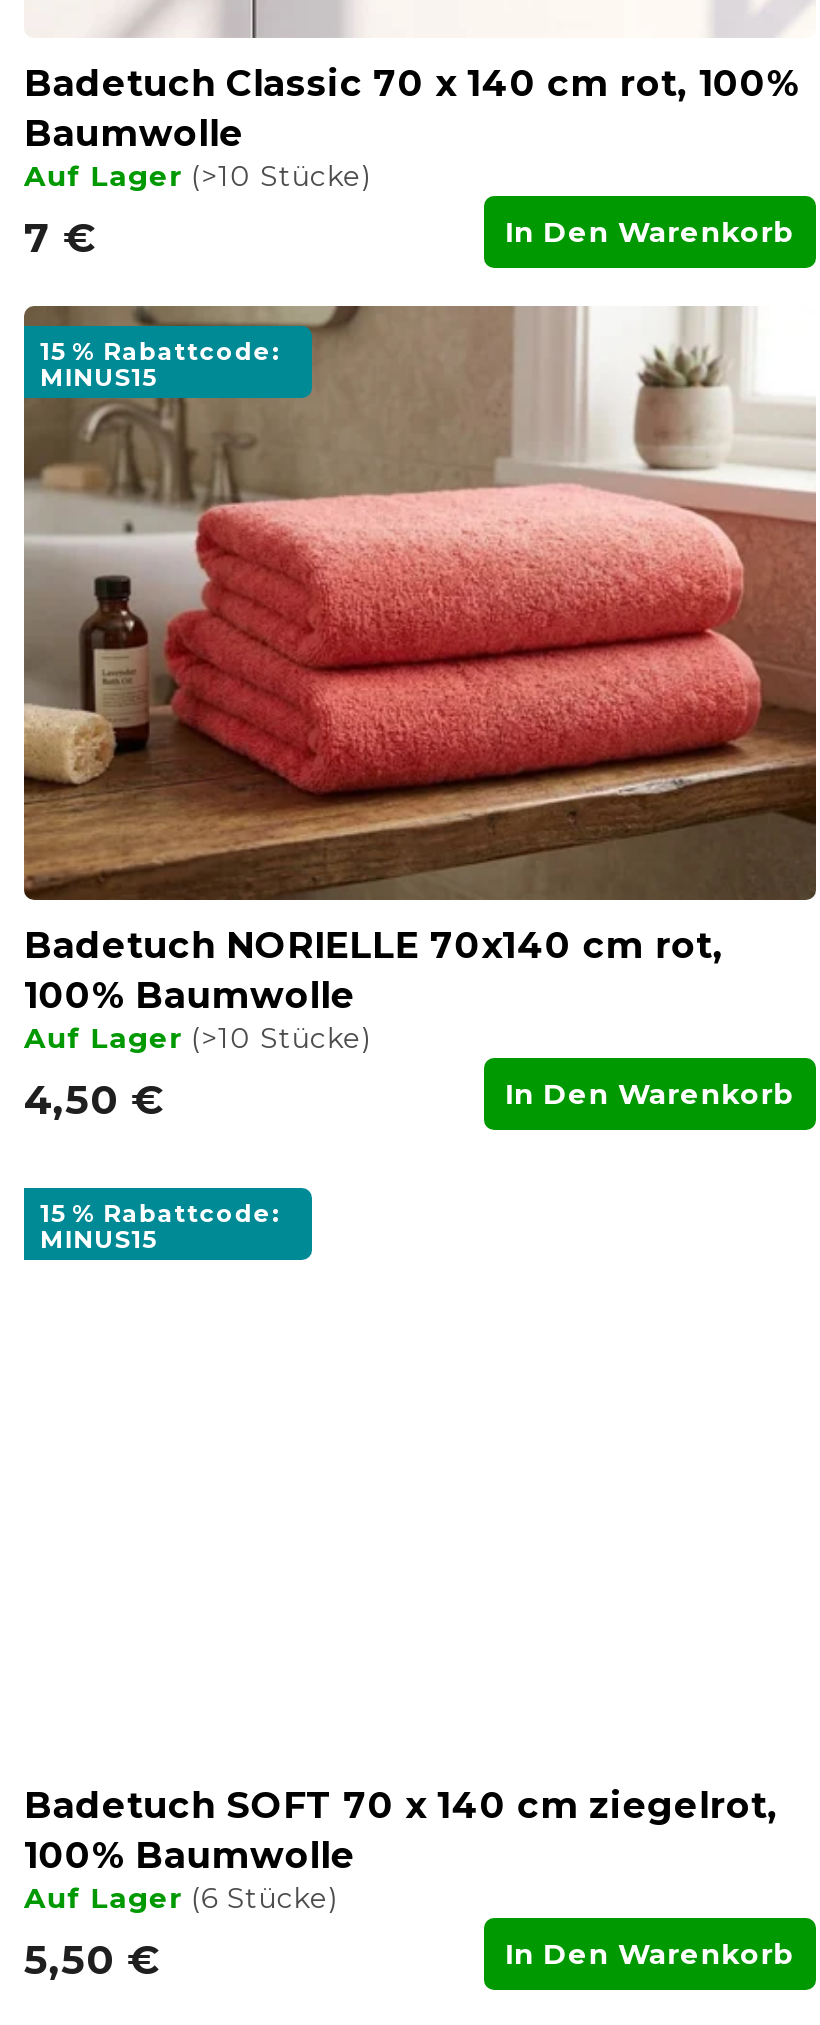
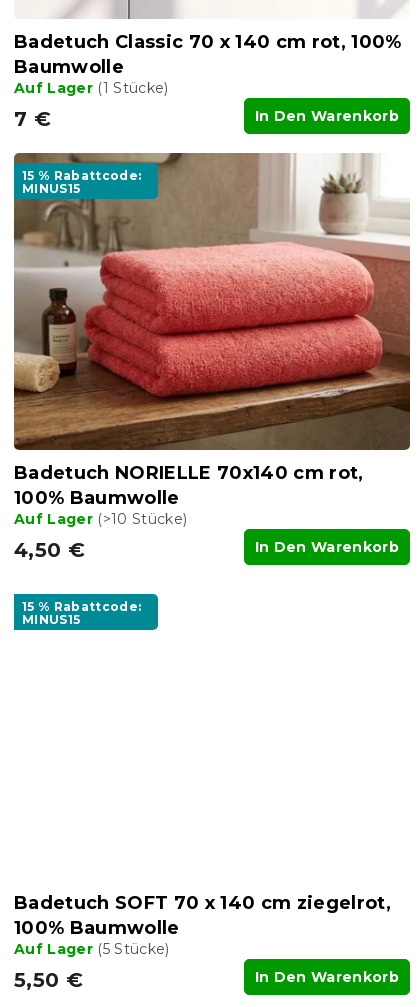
[24,157,371,193] Auf Lager (>10 Stücke) -> [14,79,169,97] Auf Lager (1 Stücke)
[24,1881,337,1917] Auf Lager (6 Stücke) -> [14,940,170,958] Auf Lager (5 Stücke)

